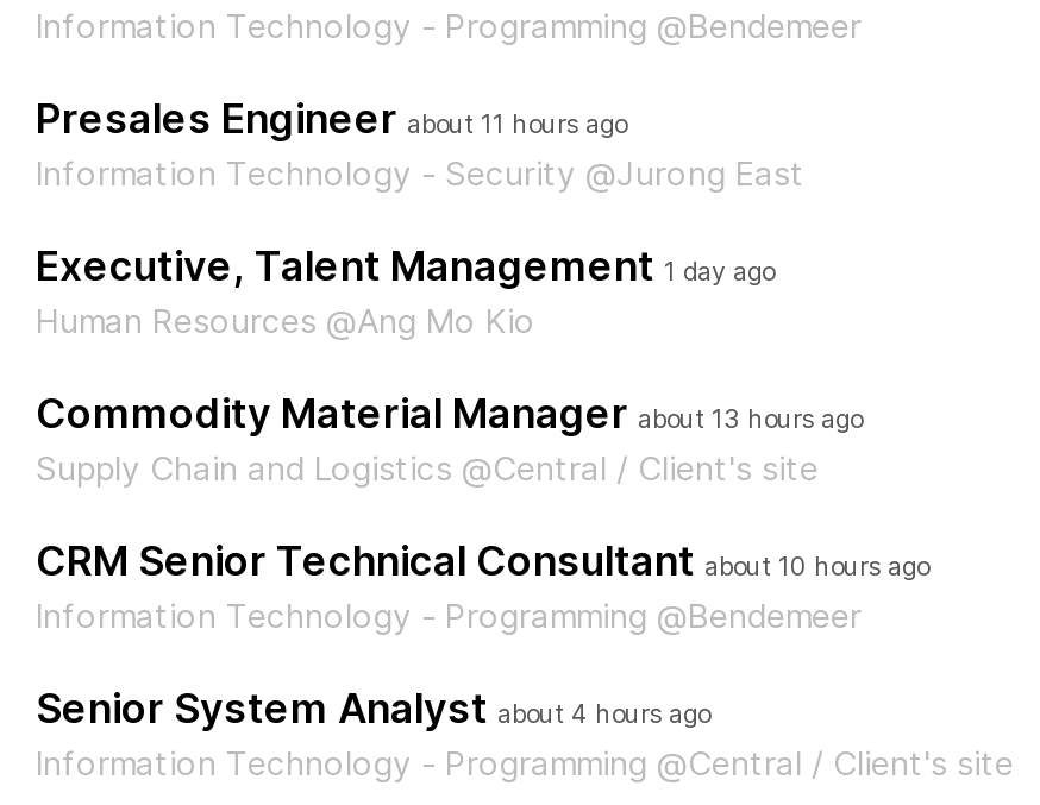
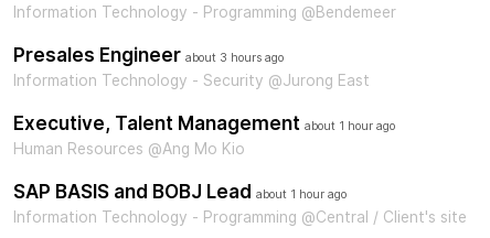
[36,96,626,143] Presales Engineer about 11 hours ago -> [13,44,284,66] Presales Engineer about 3 hours ago
[36,243,773,291] Executive, Talent Management 1 day ago -> [13,113,395,135] Executive, Talent Management about 1 hour ago
[36,390,928,733] Commodity Material Manager about 13 hours ago | Supply Chain and Logistics @Central / Client's site | CRM Senior Technical Consultant about 10 hours ago | Information Technology - Programming @Bendemeer | Senior System Analyst about 4 hours ago -> [13,181,347,203] SAP BASIS and BOBJ Lead about 1 hour ago

